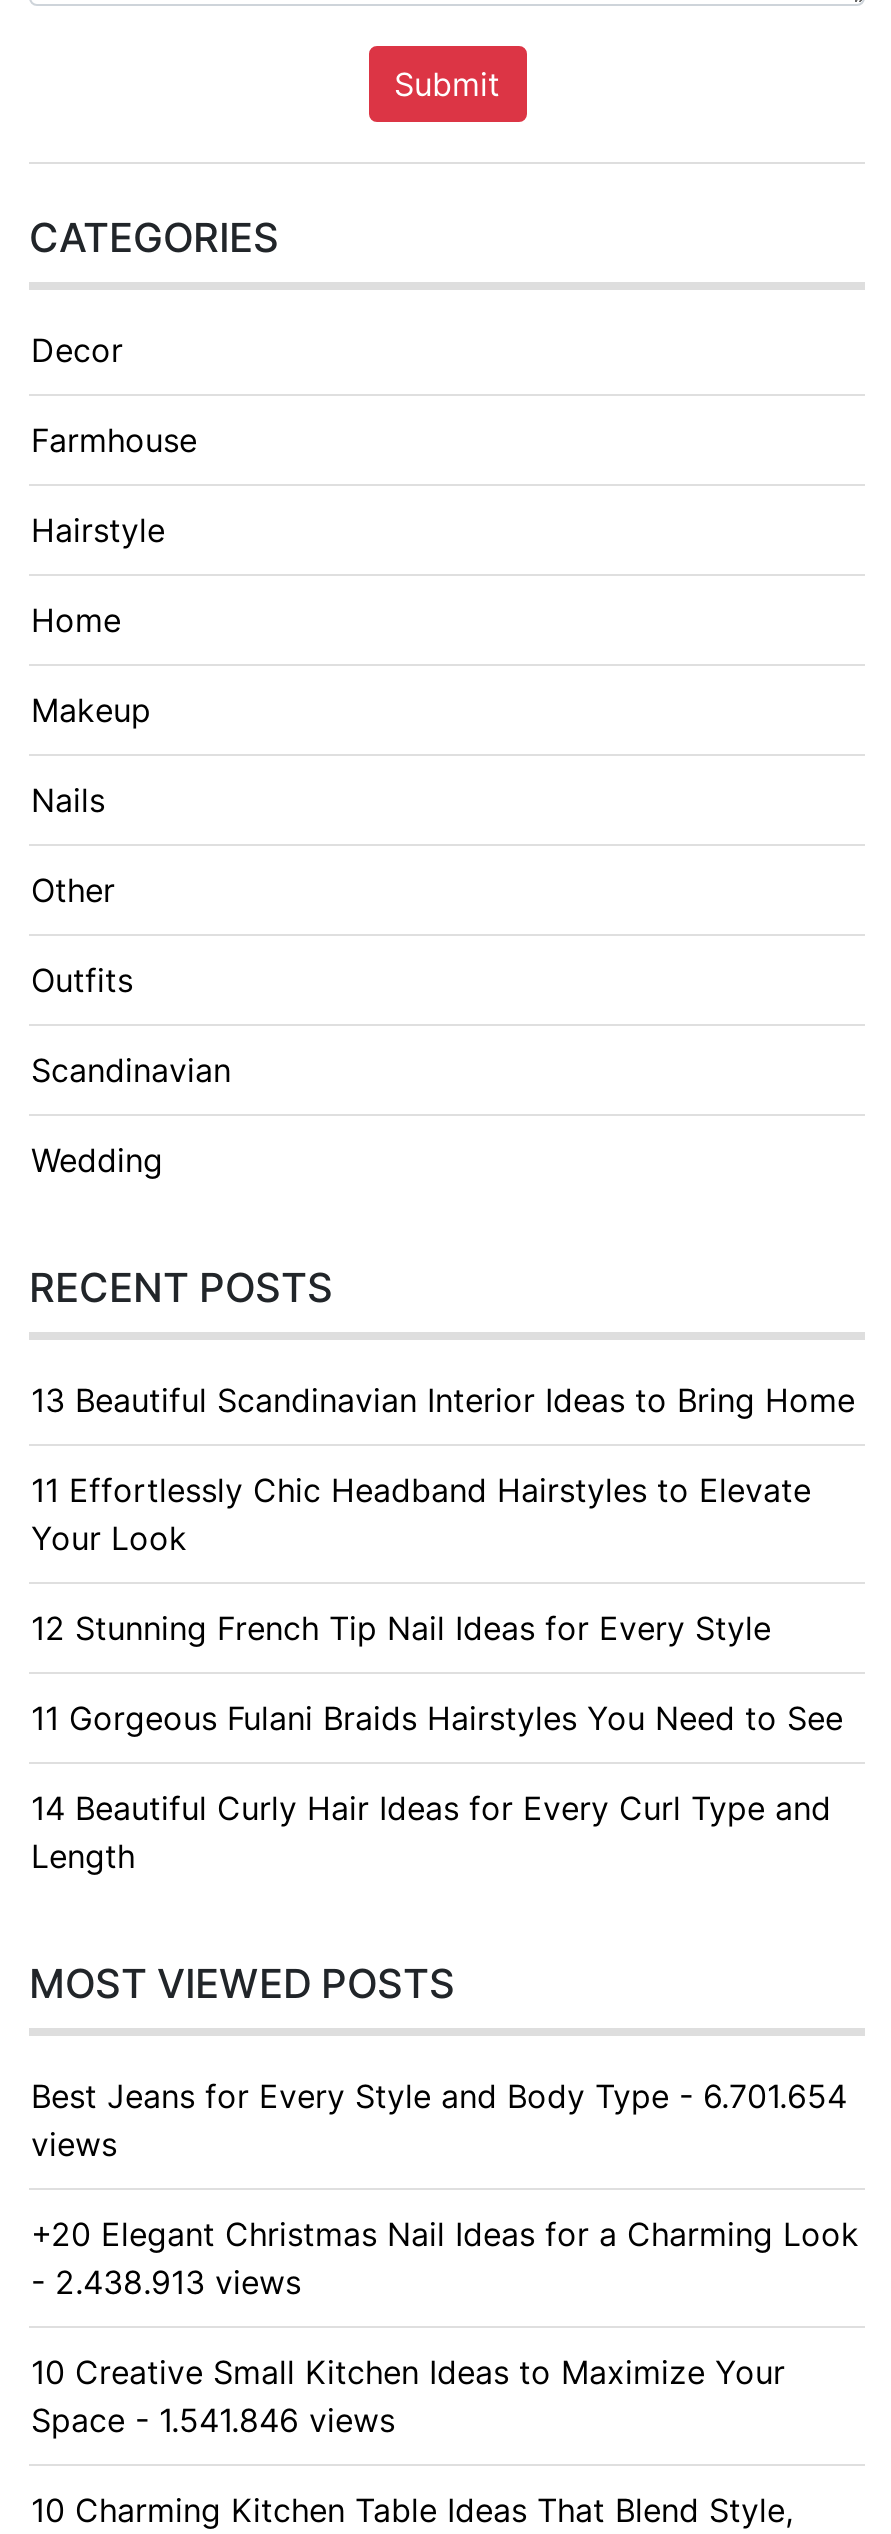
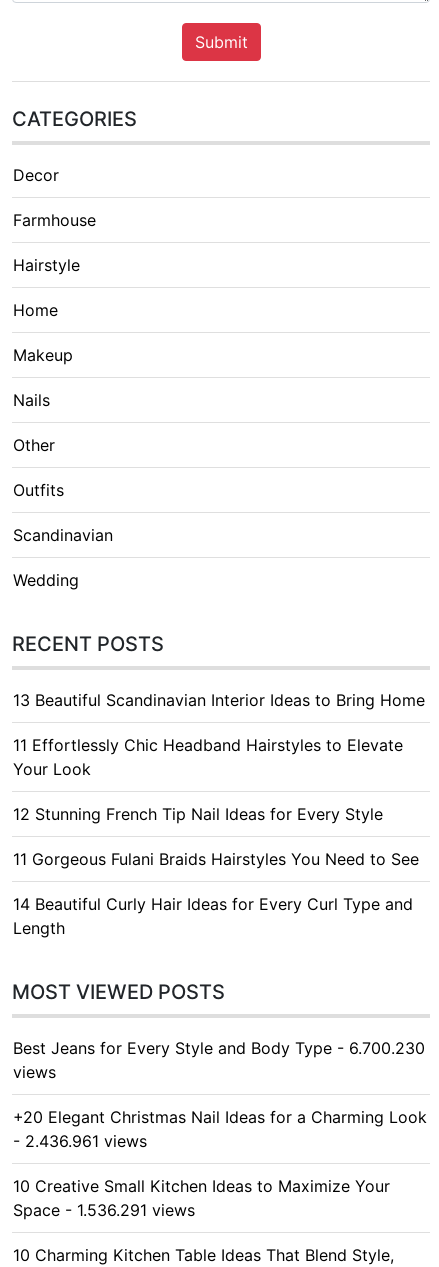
[31,2076,847,2116] Best Jeans for Every Style and Body Type - 6.701.654 -> [13,1038,425,1058] Best Jeans for Every Style and Body Type - 6.700.230
[31,2262,301,2302] - 2.438.913 views -> [13,1131,147,1151] - 2.436.961 views
[31,2400,395,2440] Space - 1.541.846 views -> [13,1200,195,1220] Space - 1.536.291 views

